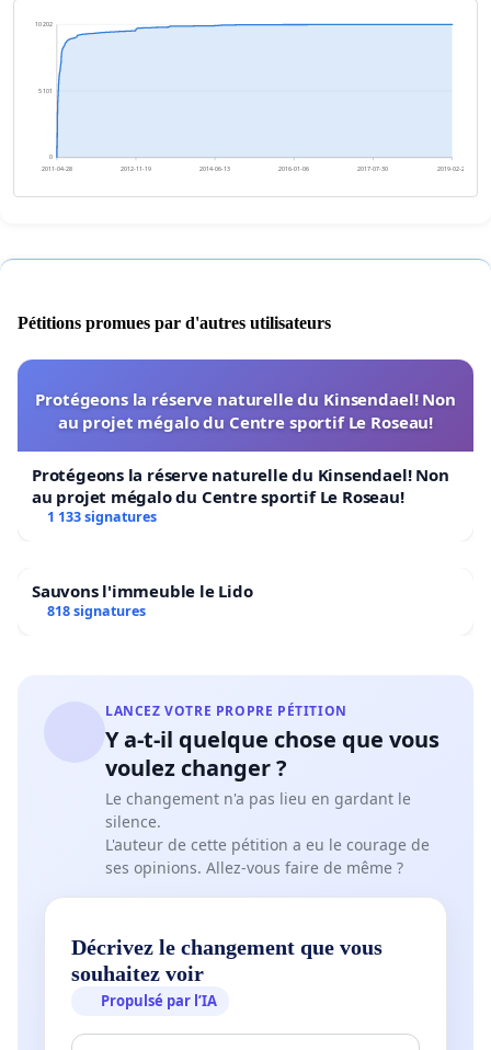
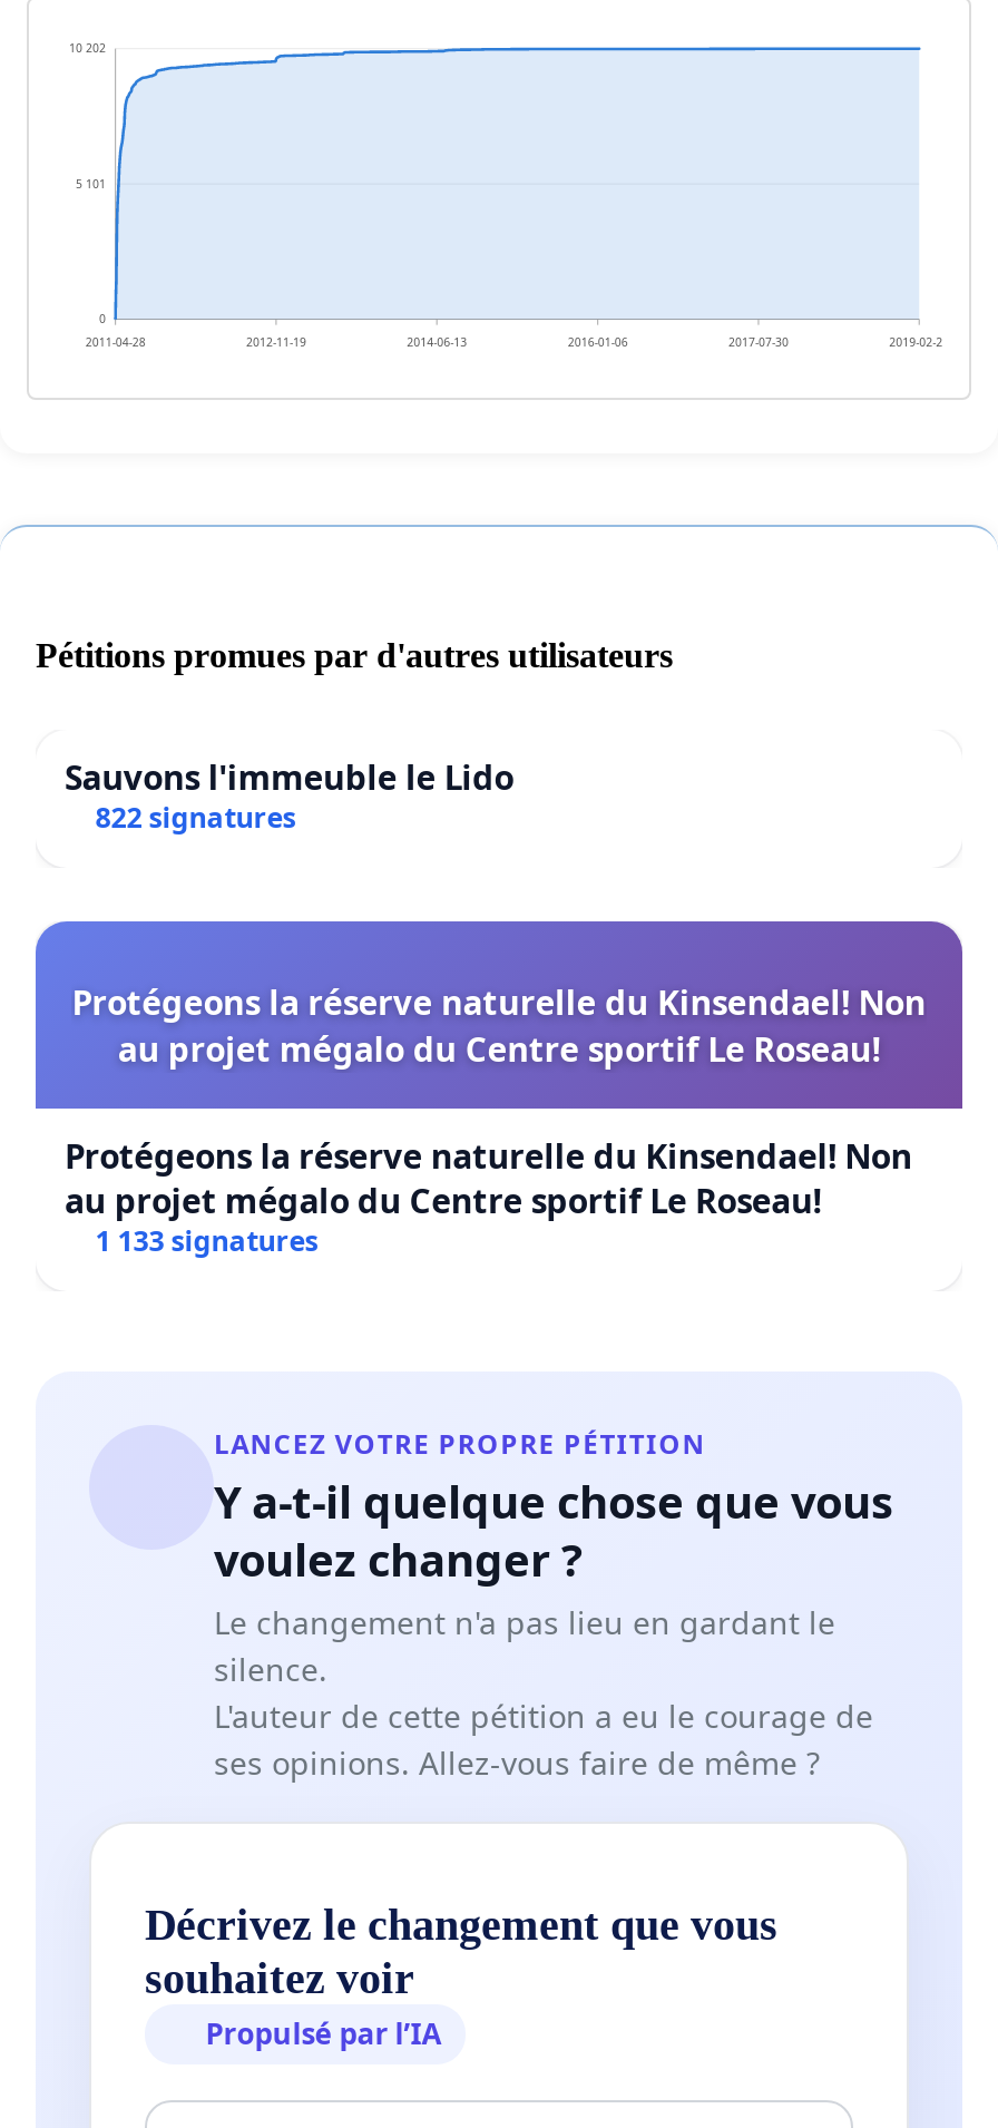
none -> [95,798,296,836] 822 signatures
moved [32,388,456,526] -> [65,979,926,1260]: Protégeons la réserve naturelle du Kinsendael! Non | au projet mégalo du Centre sportif Le Roseau! | Protégeons la réserve naturelle du Kinsendael! Non | au projet mégalo du Centre sportif Le Roseau! | 1 133 signatures
moved [32,580,253,602] -> [65,754,513,798]: Sauvons l'immeuble le Lido
[47,602,146,620] 818 signatures -> none

